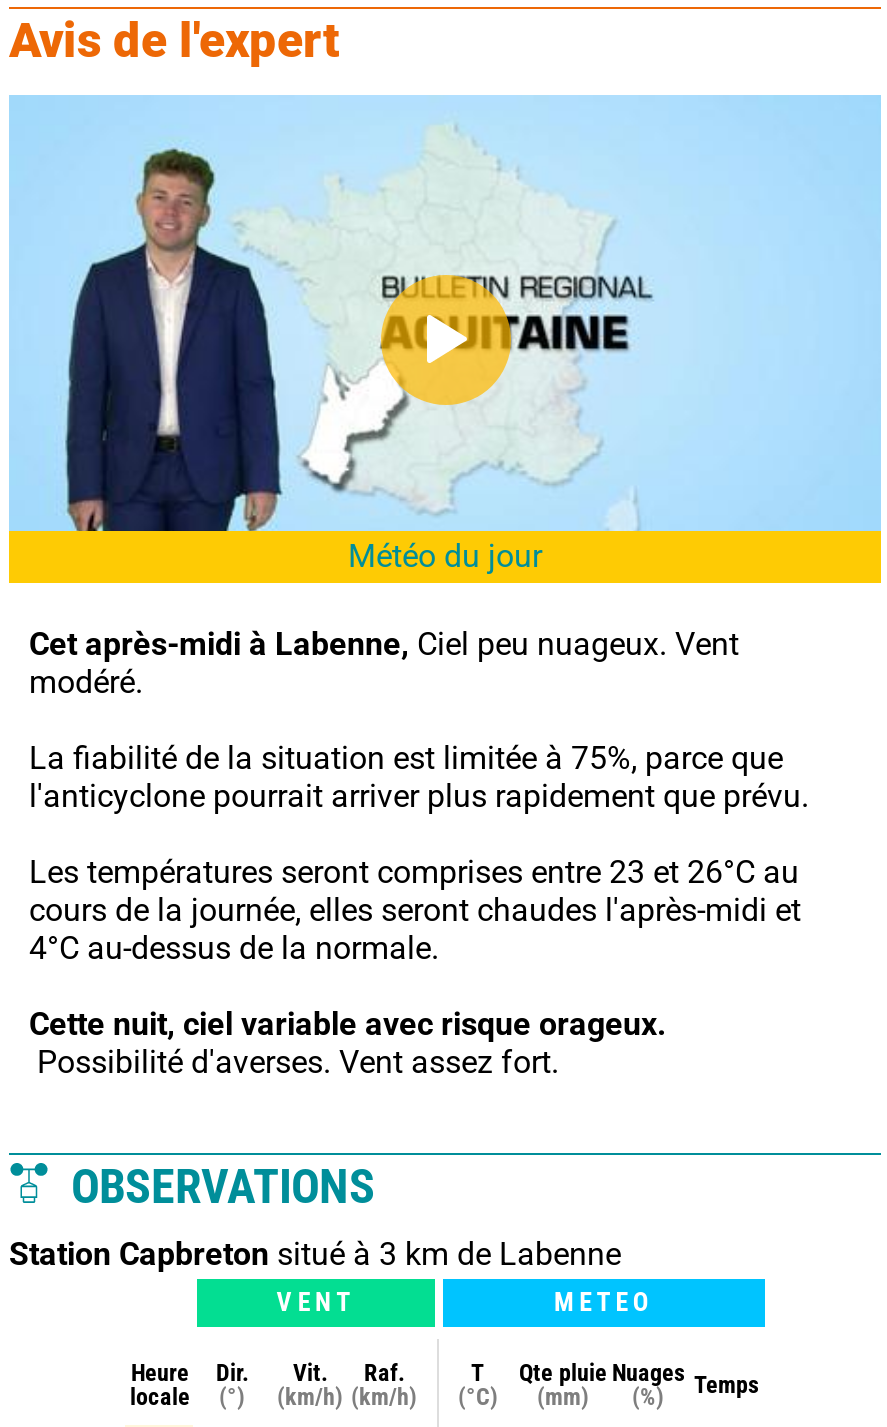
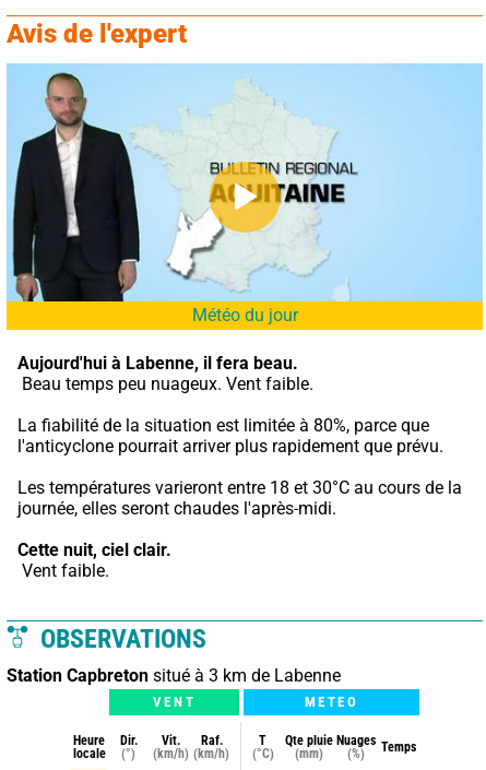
[21,113,283,533] [image] -> [12,72,155,303] [image]
[29,625,739,701] Cet après-midi à Labenne, Ciel peu nuageux. Vent | modéré. -> [17,353,313,394] Aujourd'hui à Labenne, il fera beau. | Beau temps peu nuageux. Vent faible.
[29,739,783,777] La fiabilité de la situation est limitée à 75%, parce que -> [17,415,429,436] La fiabilité de la situation est limitée à 80%, parce que
[29,853,801,967] Les températures seront comprises entre 23 et 26°C au | cours de la journée, elles seront chaudes l'après-midi et | 4°C au-dessus de la normale. -> [17,477,462,519] Les températures varieront entre 18 et 30°C au cours de la | journée, elles seront chaudes l'après-midi.
[29,1005,667,1081] Cette nuit, ciel variable avec risque orageux. | Possibilité d'averses. Vent assez fort. -> [17,539,171,581] Cette nuit, ciel clair. | Vent faible.

